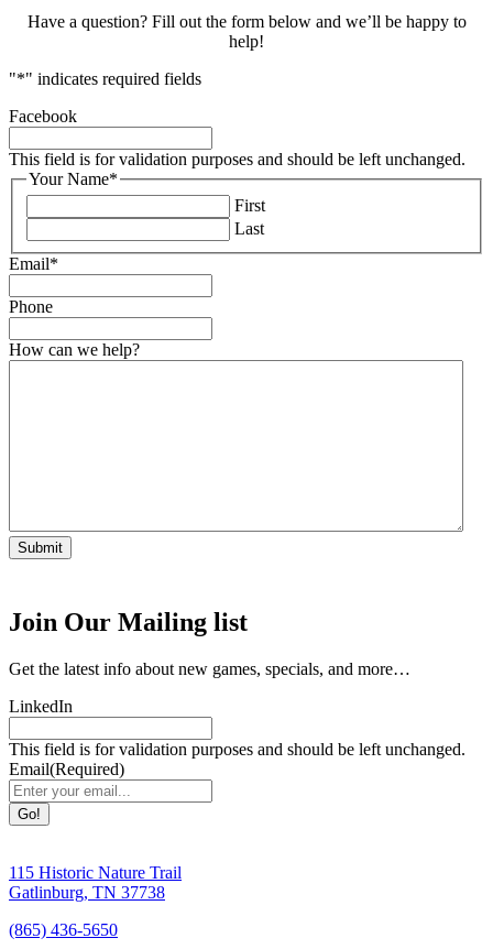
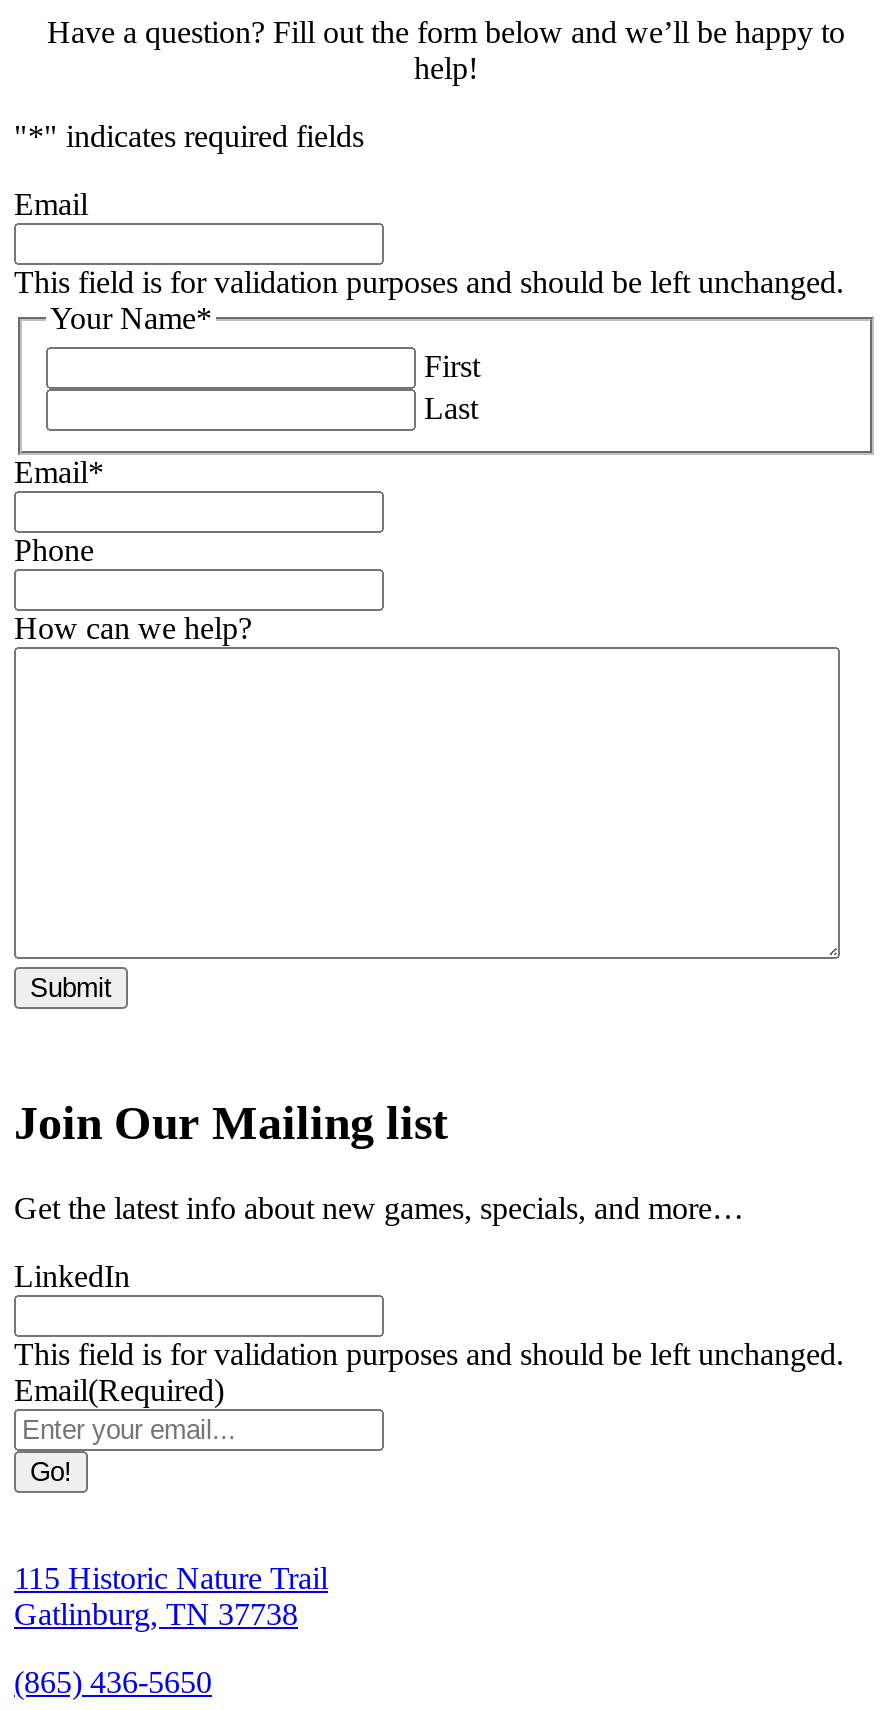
[9,107,77,125] Facebook -> [14,187,88,221] Email

